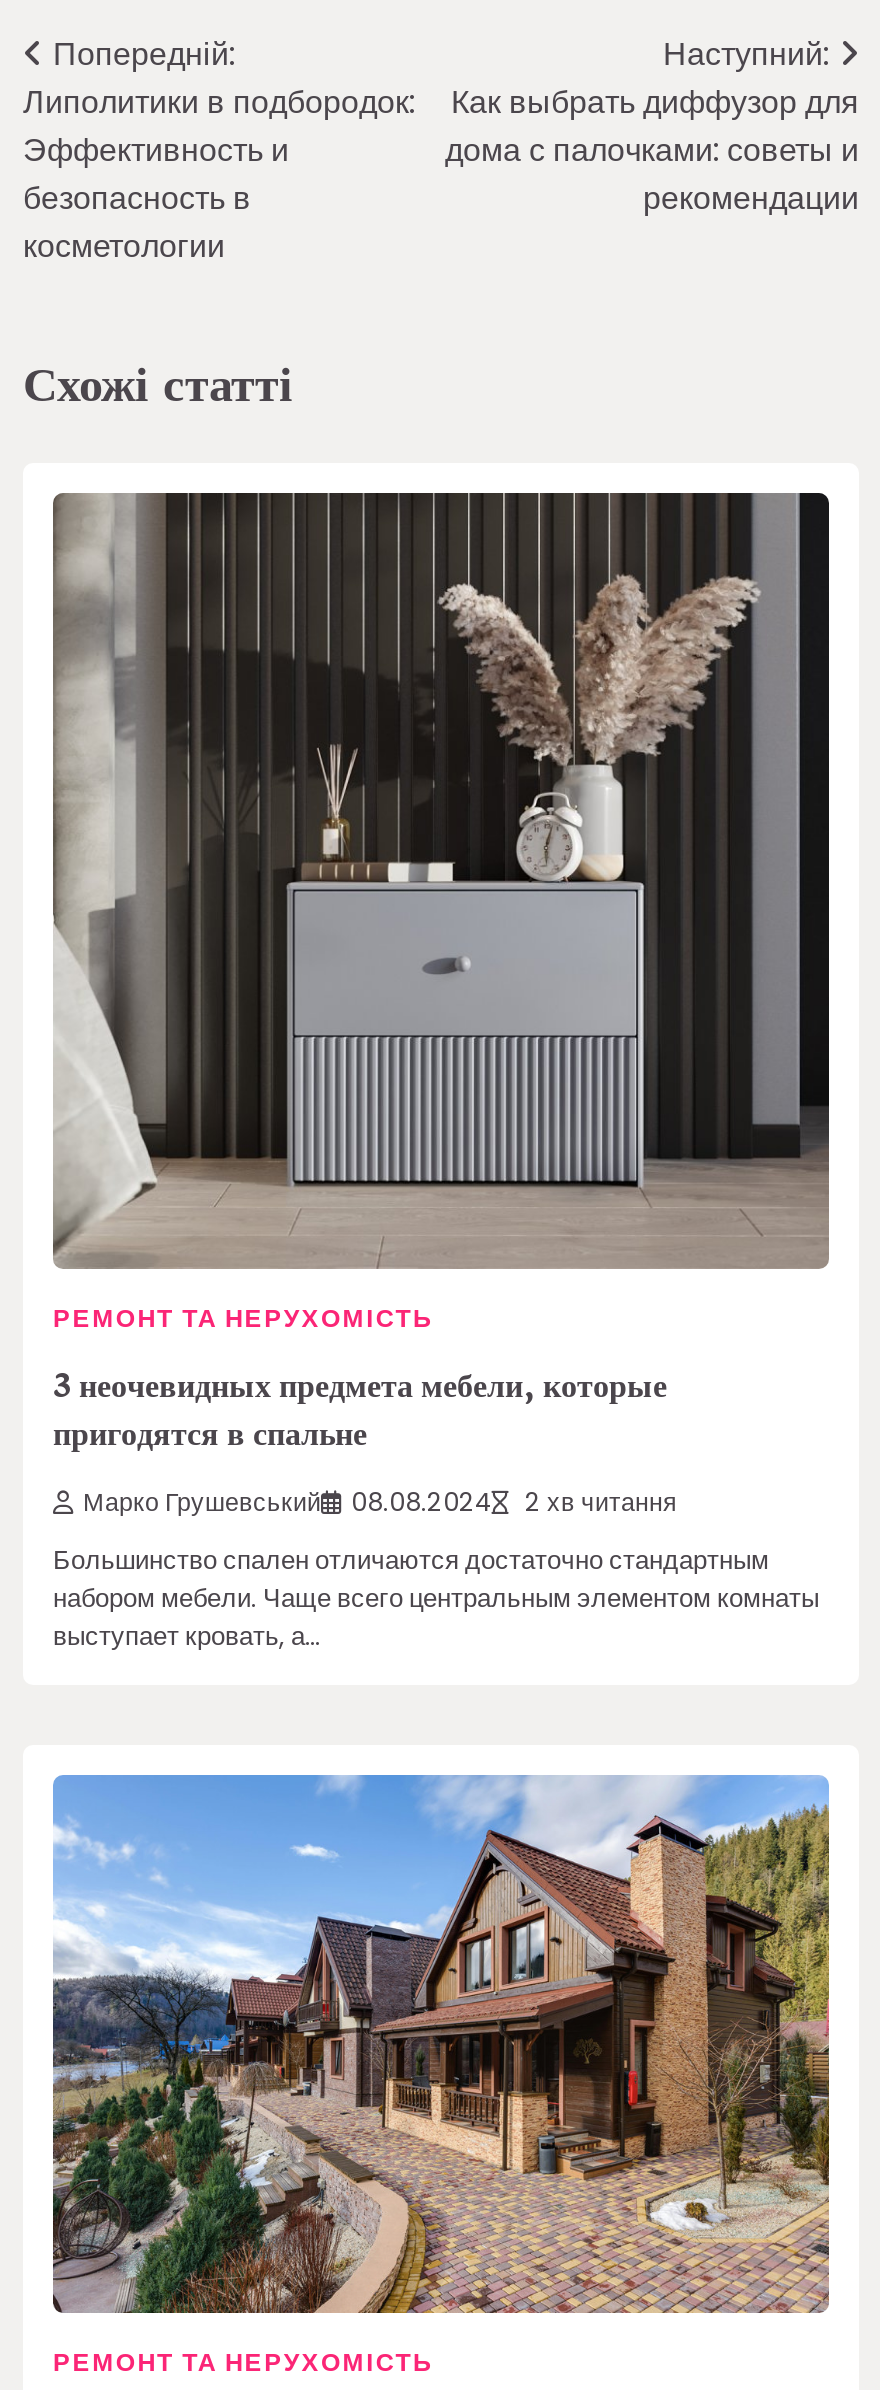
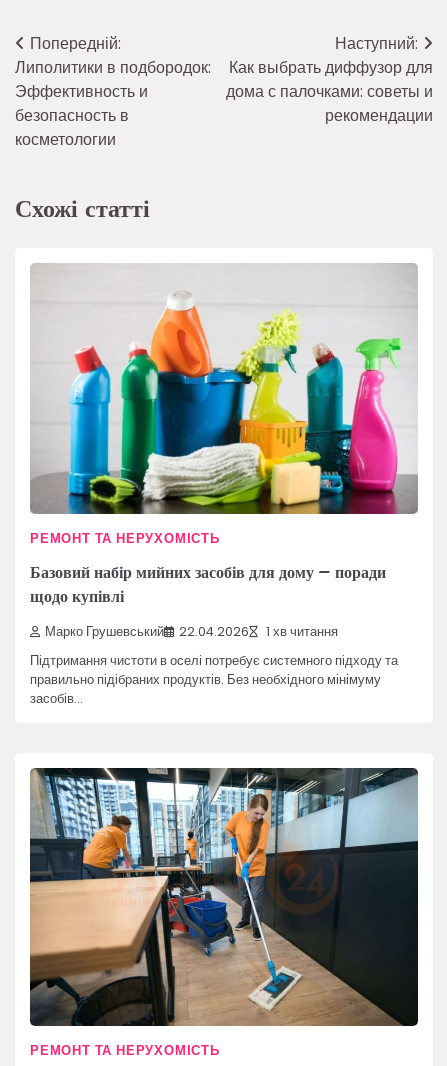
[53,491,831,1253] [image] -> [31,263,418,515] [image]
[53,1361,667,1459] 3 неочевидных предмета мебели, которые | пригодятся в спальне -> [30,560,386,609] Базовий набір мийних засобів для дому – поради | щодо купівлі
[351,1486,677,1520] 08.08.2024 | 2 хв читання -> [179,623,338,640] 22.04.2026 | 1 хв читання
[53,1542,819,1656] Большинство спален отличаются достаточно стандартным | набором мебели. Чаще всего центральным элементом комнаты | выступает кровать, а… -> [30,651,398,708] Підтримання чистоти в оселі потребує системного підходу та | правильно підібраних продуктів. Без необхідного мінімуму | засобів…
[51,1773,831,2315] [image] -> [29,767,419,1027] [image]

